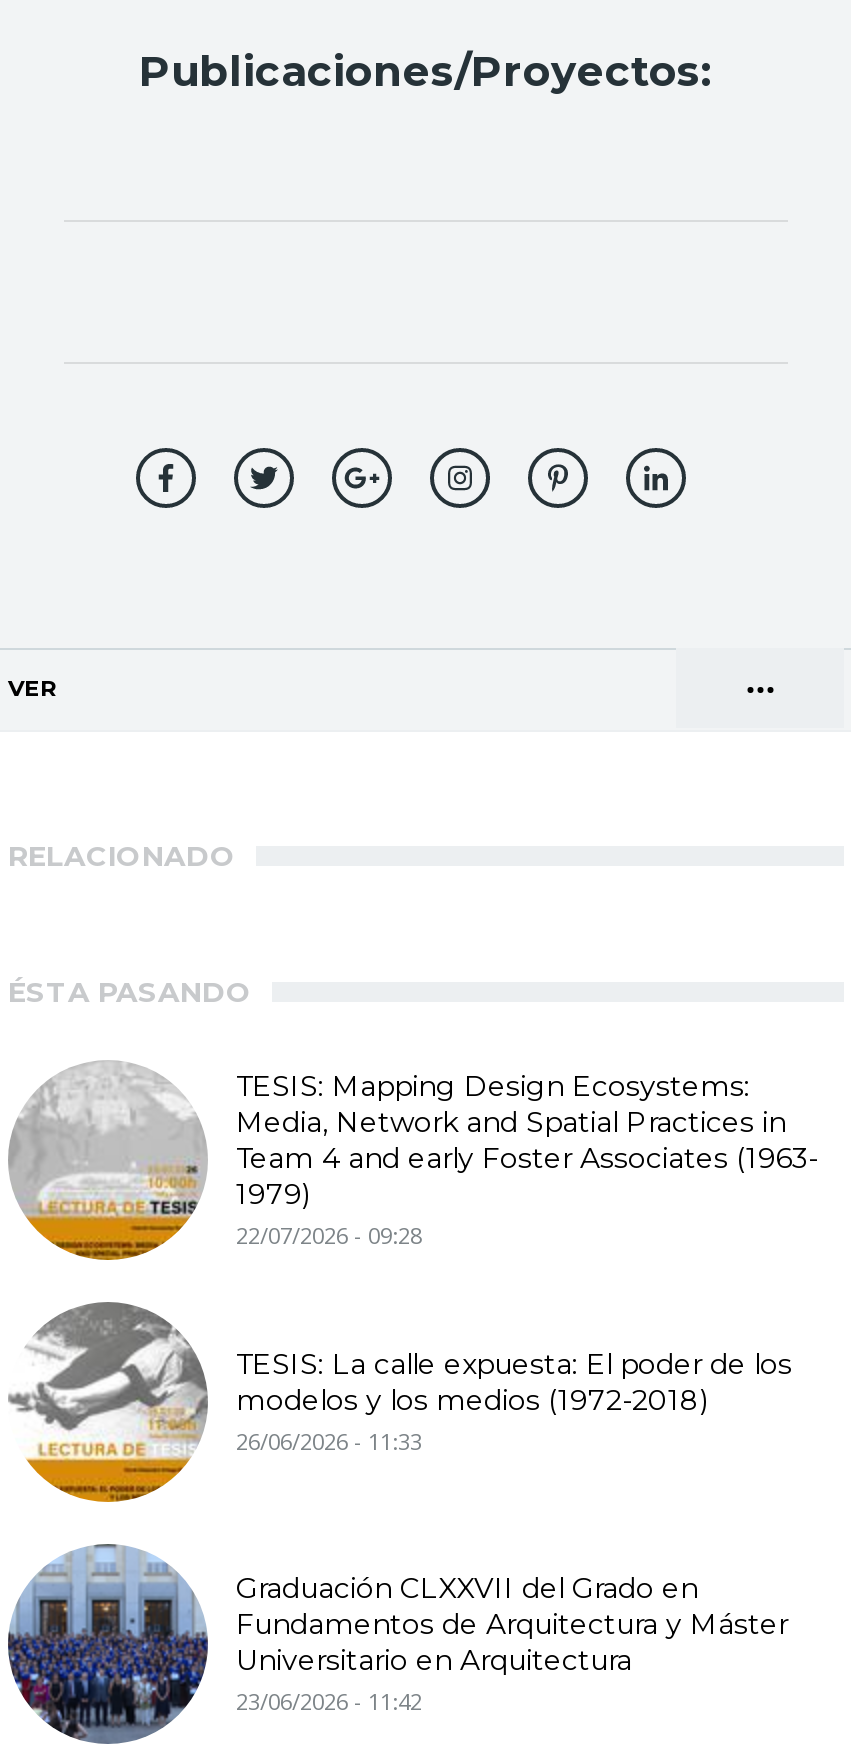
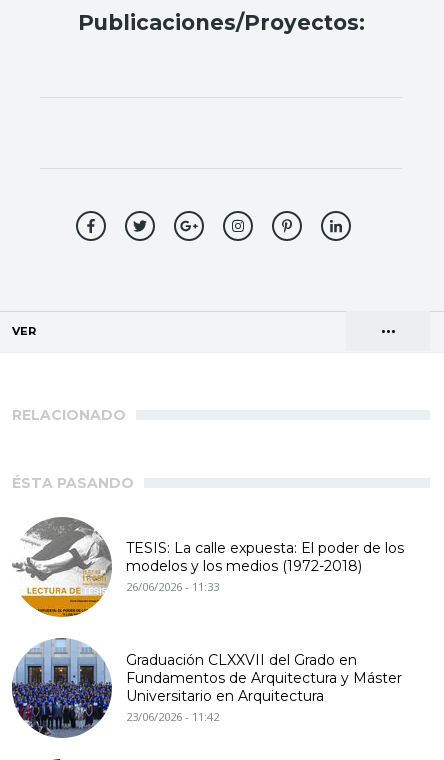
[8,1062,818,1250] [image] | TESIS: Mapping Design Ecosystems: | Media, Network and Spatial Practices in | Team 4 and early Foster Associates (1963- | 1979) | 22/07/2026 - 09:28 -> none

